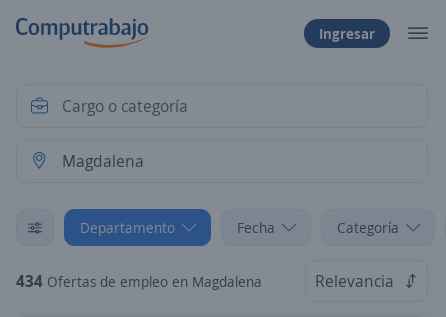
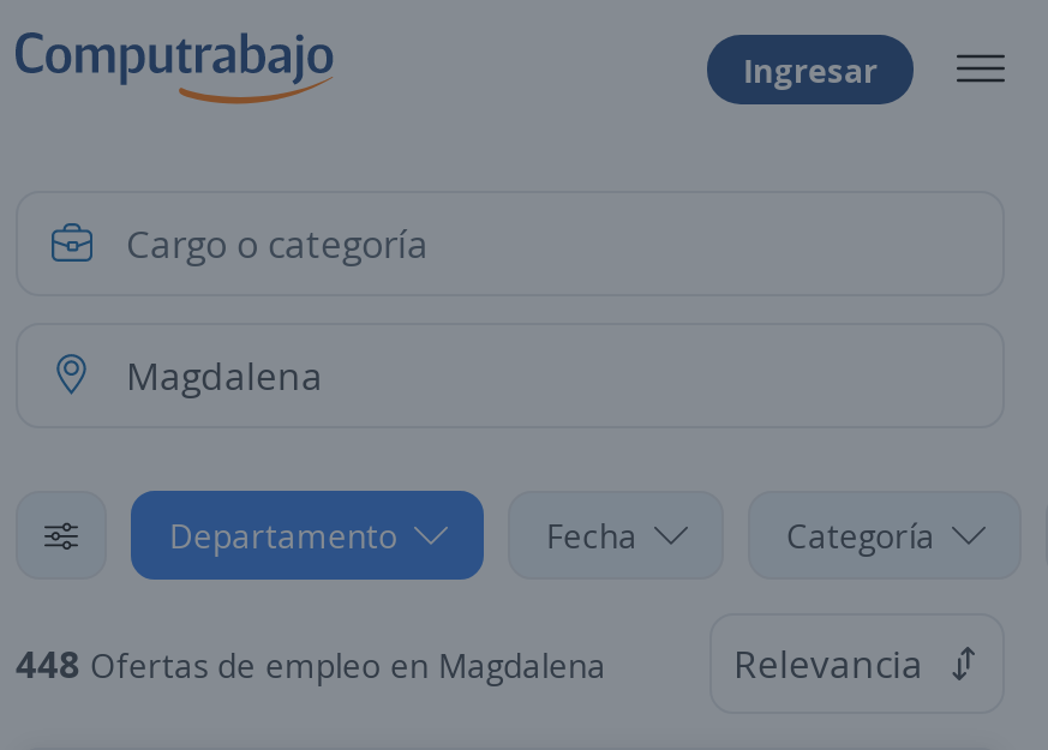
[16,270,262,292] 434 Ofertas de empleo en Magdalena -> [16,637,606,690] 448 Ofertas de empleo en Magdalena

